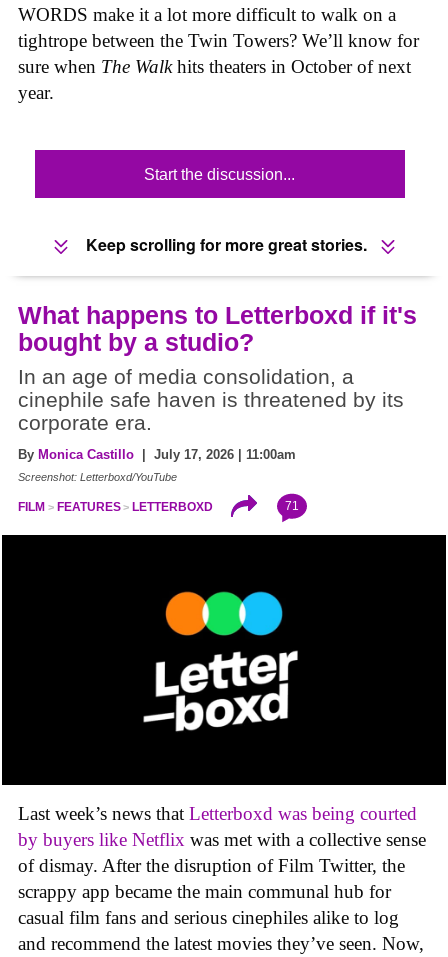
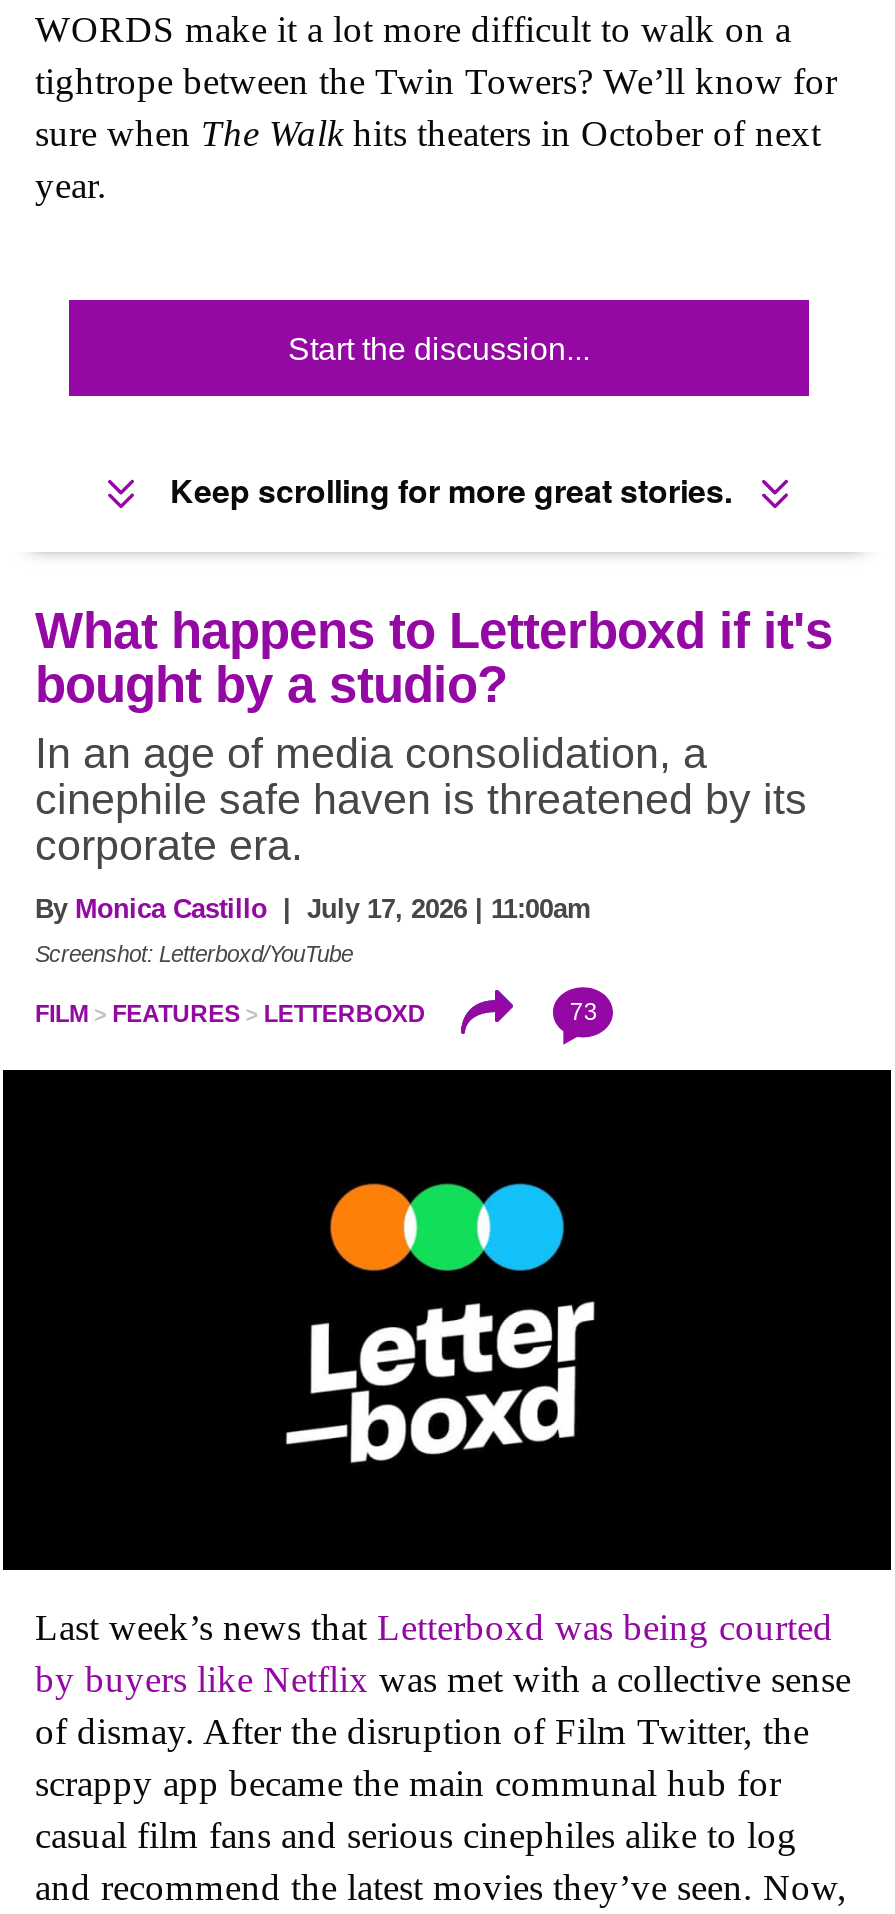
[285,499,299,513] 71 -> [570,999,598,1027] 73

